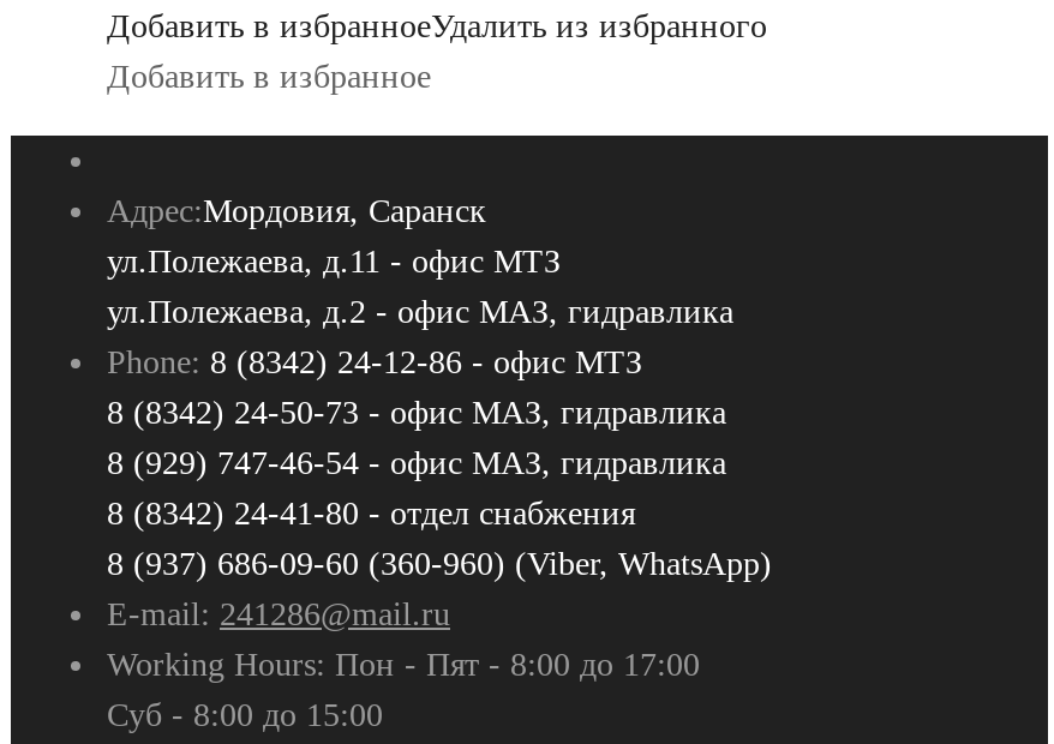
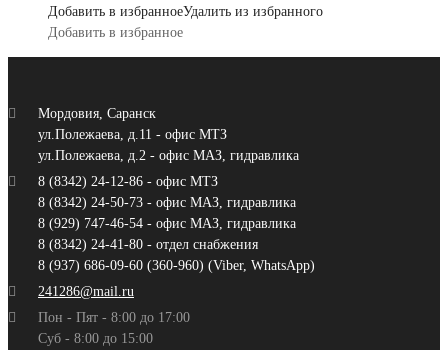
[107,194,486,230] Адрес:Мордовия, Саранск -> [38,106,156,121] Мордовия, Саранск
[107,345,642,381] Phone: 8 (8342) 24-12-86 - офис МТЗ -> [38,174,218,189] 8 (8342) 24-12-86 - офис МТЗ
[107,597,700,684] E-mail: 241286@mail.ru | Working Hours: Пон - Пят - 8:00 до 17:00 -> [38,284,190,325] 241286@mail.ru | Пон - Пят - 8:00 до 17:00

